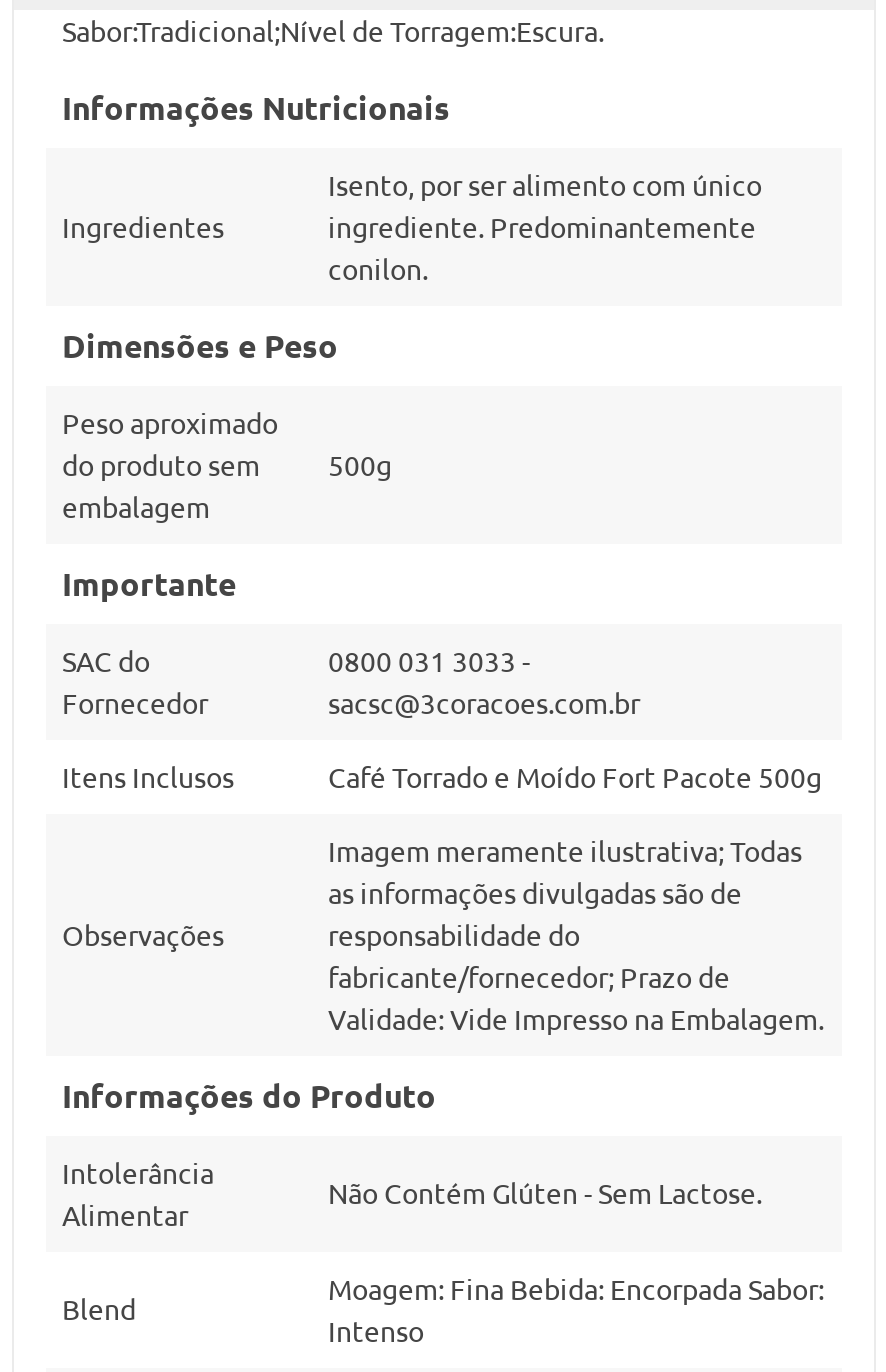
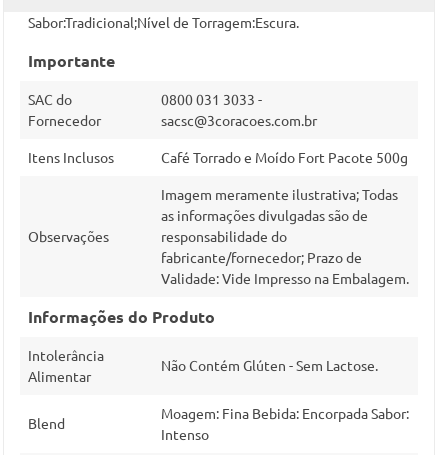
[62,86,450,244] Informações Nutricionais | Ingredientes -> none
[62,166,762,524] Isento, por ser alimento com único | ingrediente. Predominantemente | conilon. | Dimensões e Peso | Peso aproximado | do produto sem | embalagem -> none
[328,446,392,482] 500g -> none

